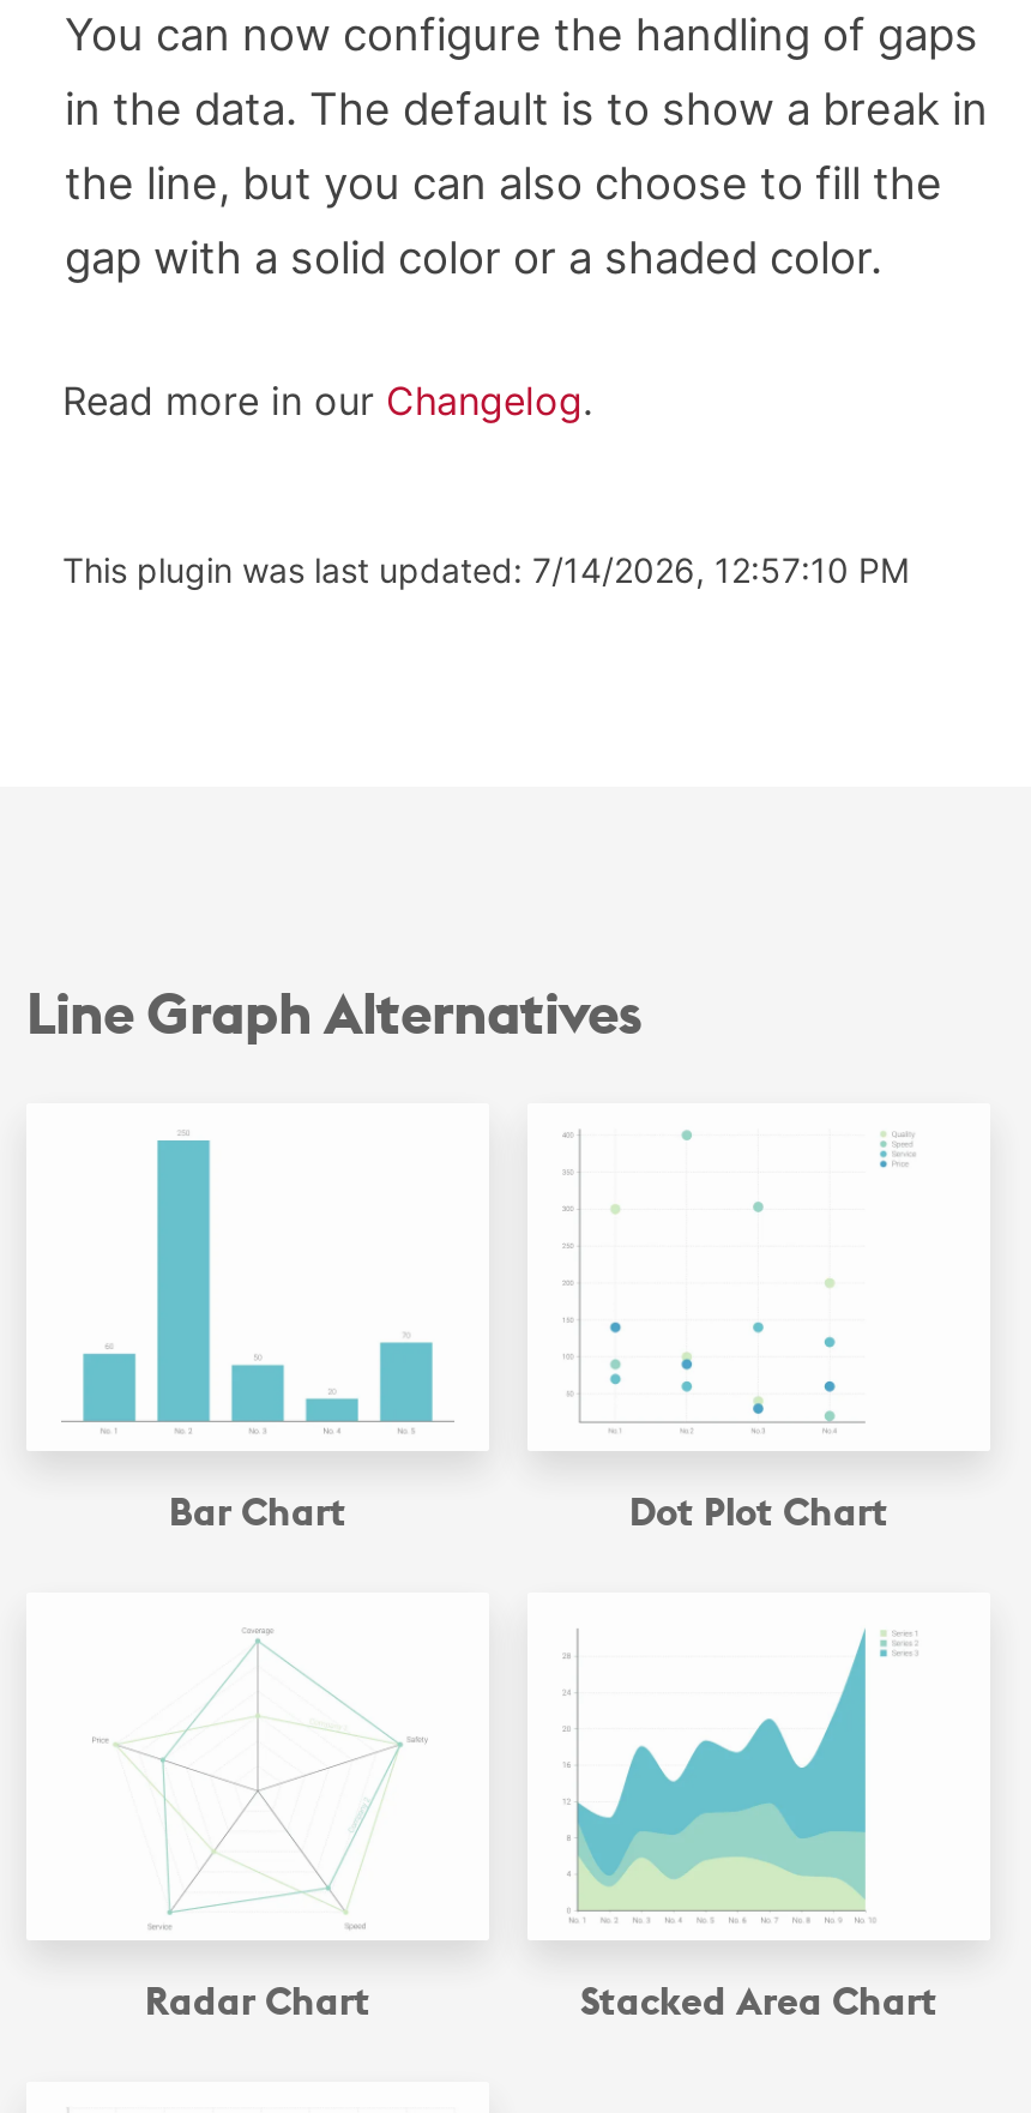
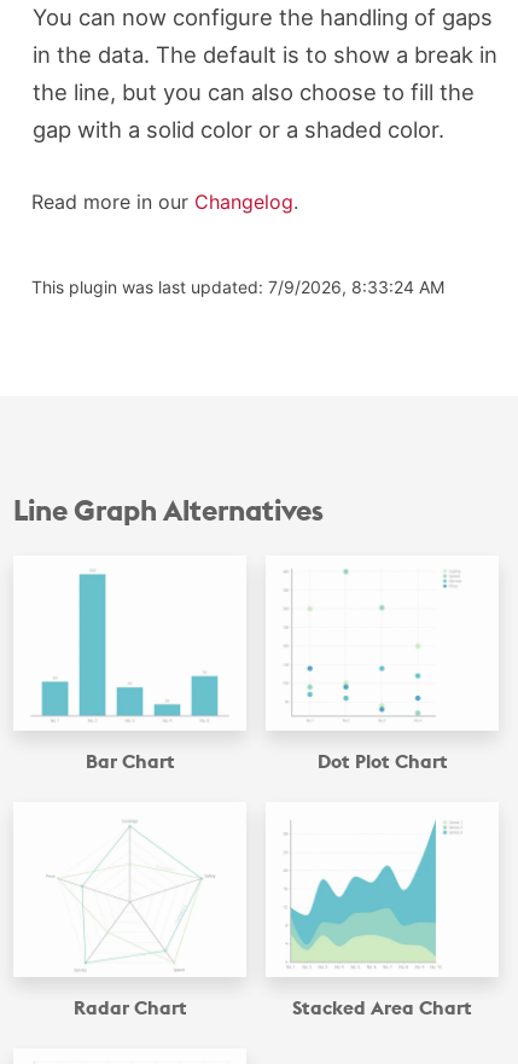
[62,550,909,591] This plugin was last updated: 7/14/2026, 12:57:10 PM -> [31,277,444,297] This plugin was last updated: 7/9/2026, 8:33:24 AM

